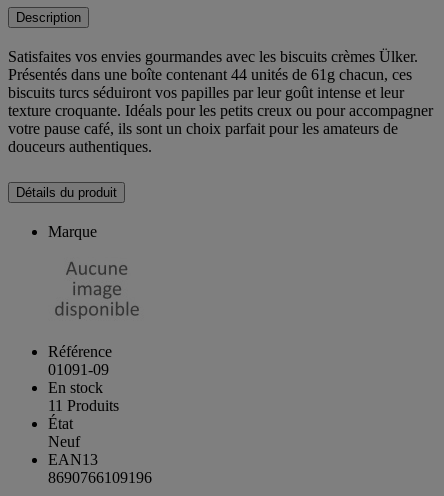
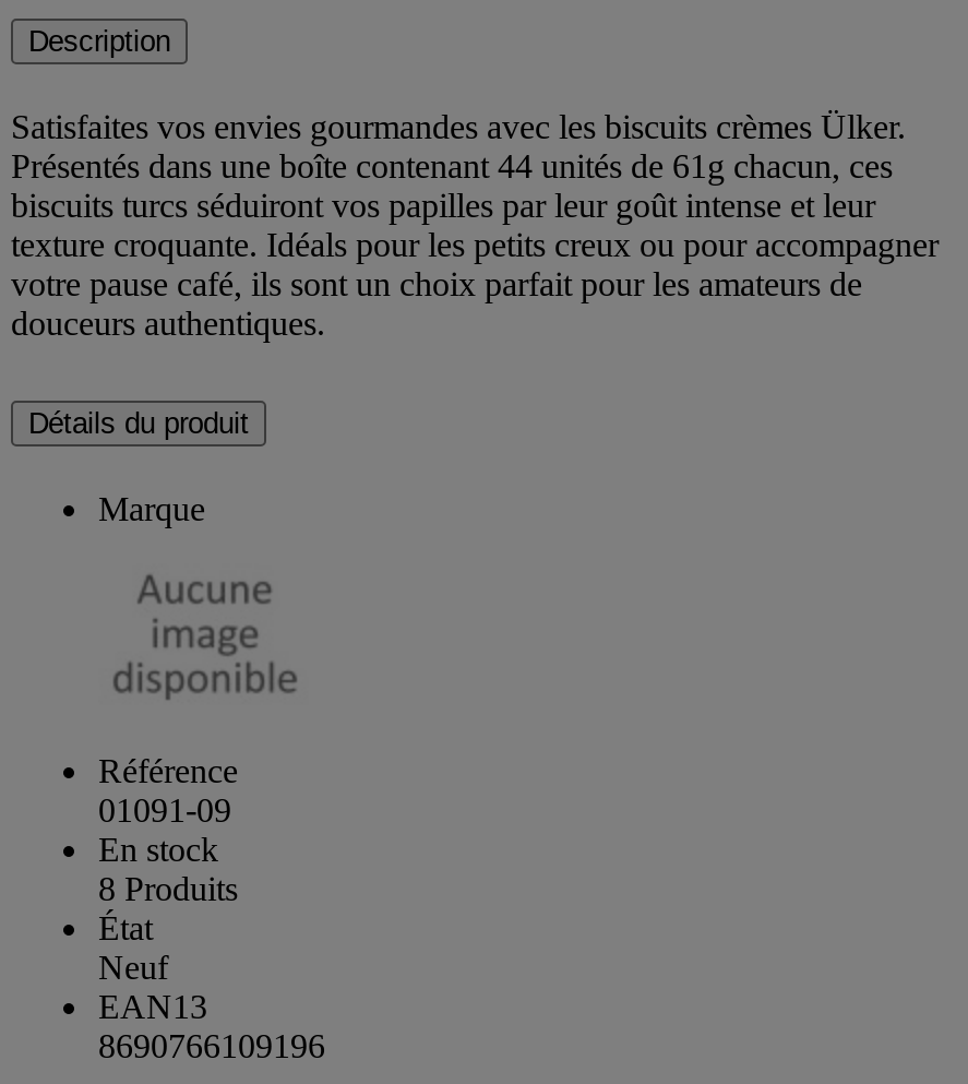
[48,396,119,413] 11 Produits -> [98,869,238,906] 8 Produits

